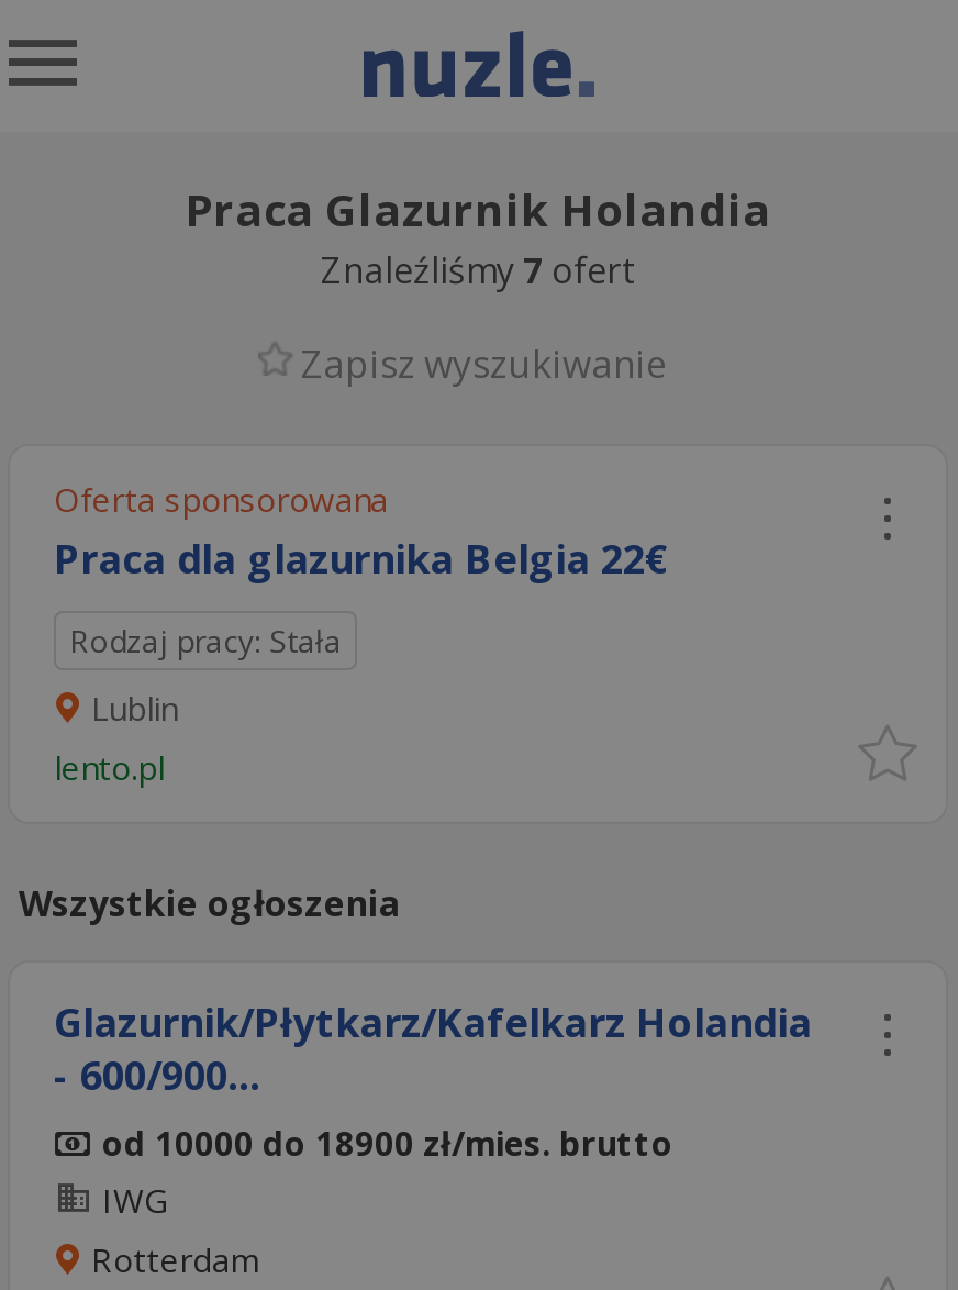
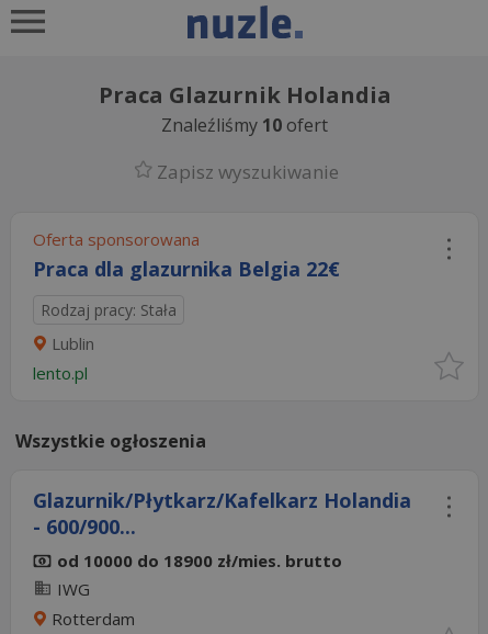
[321,246,635,294] Znaleźliśmy 7 ofert -> [161,113,328,137] Znaleźliśmy 10 ofert

